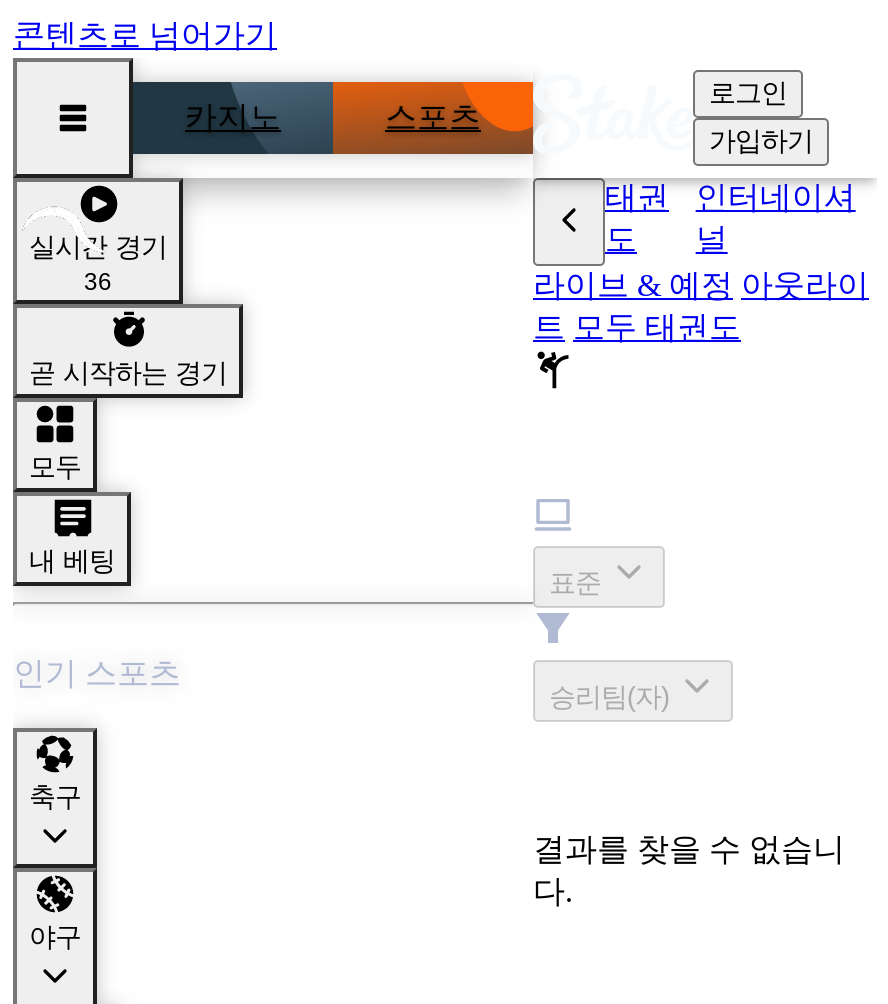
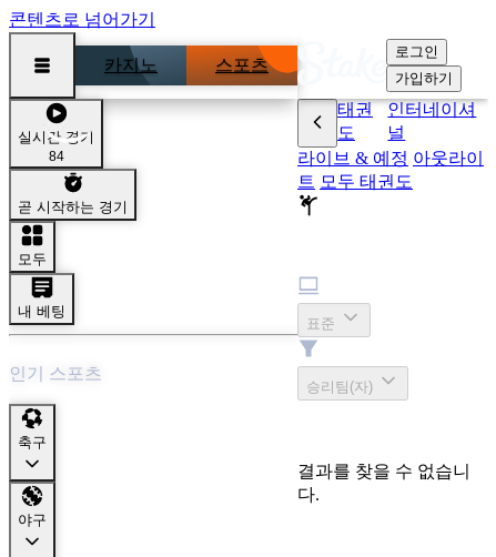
[84,268,112,296] 36 -> [48,149,64,164] 84

